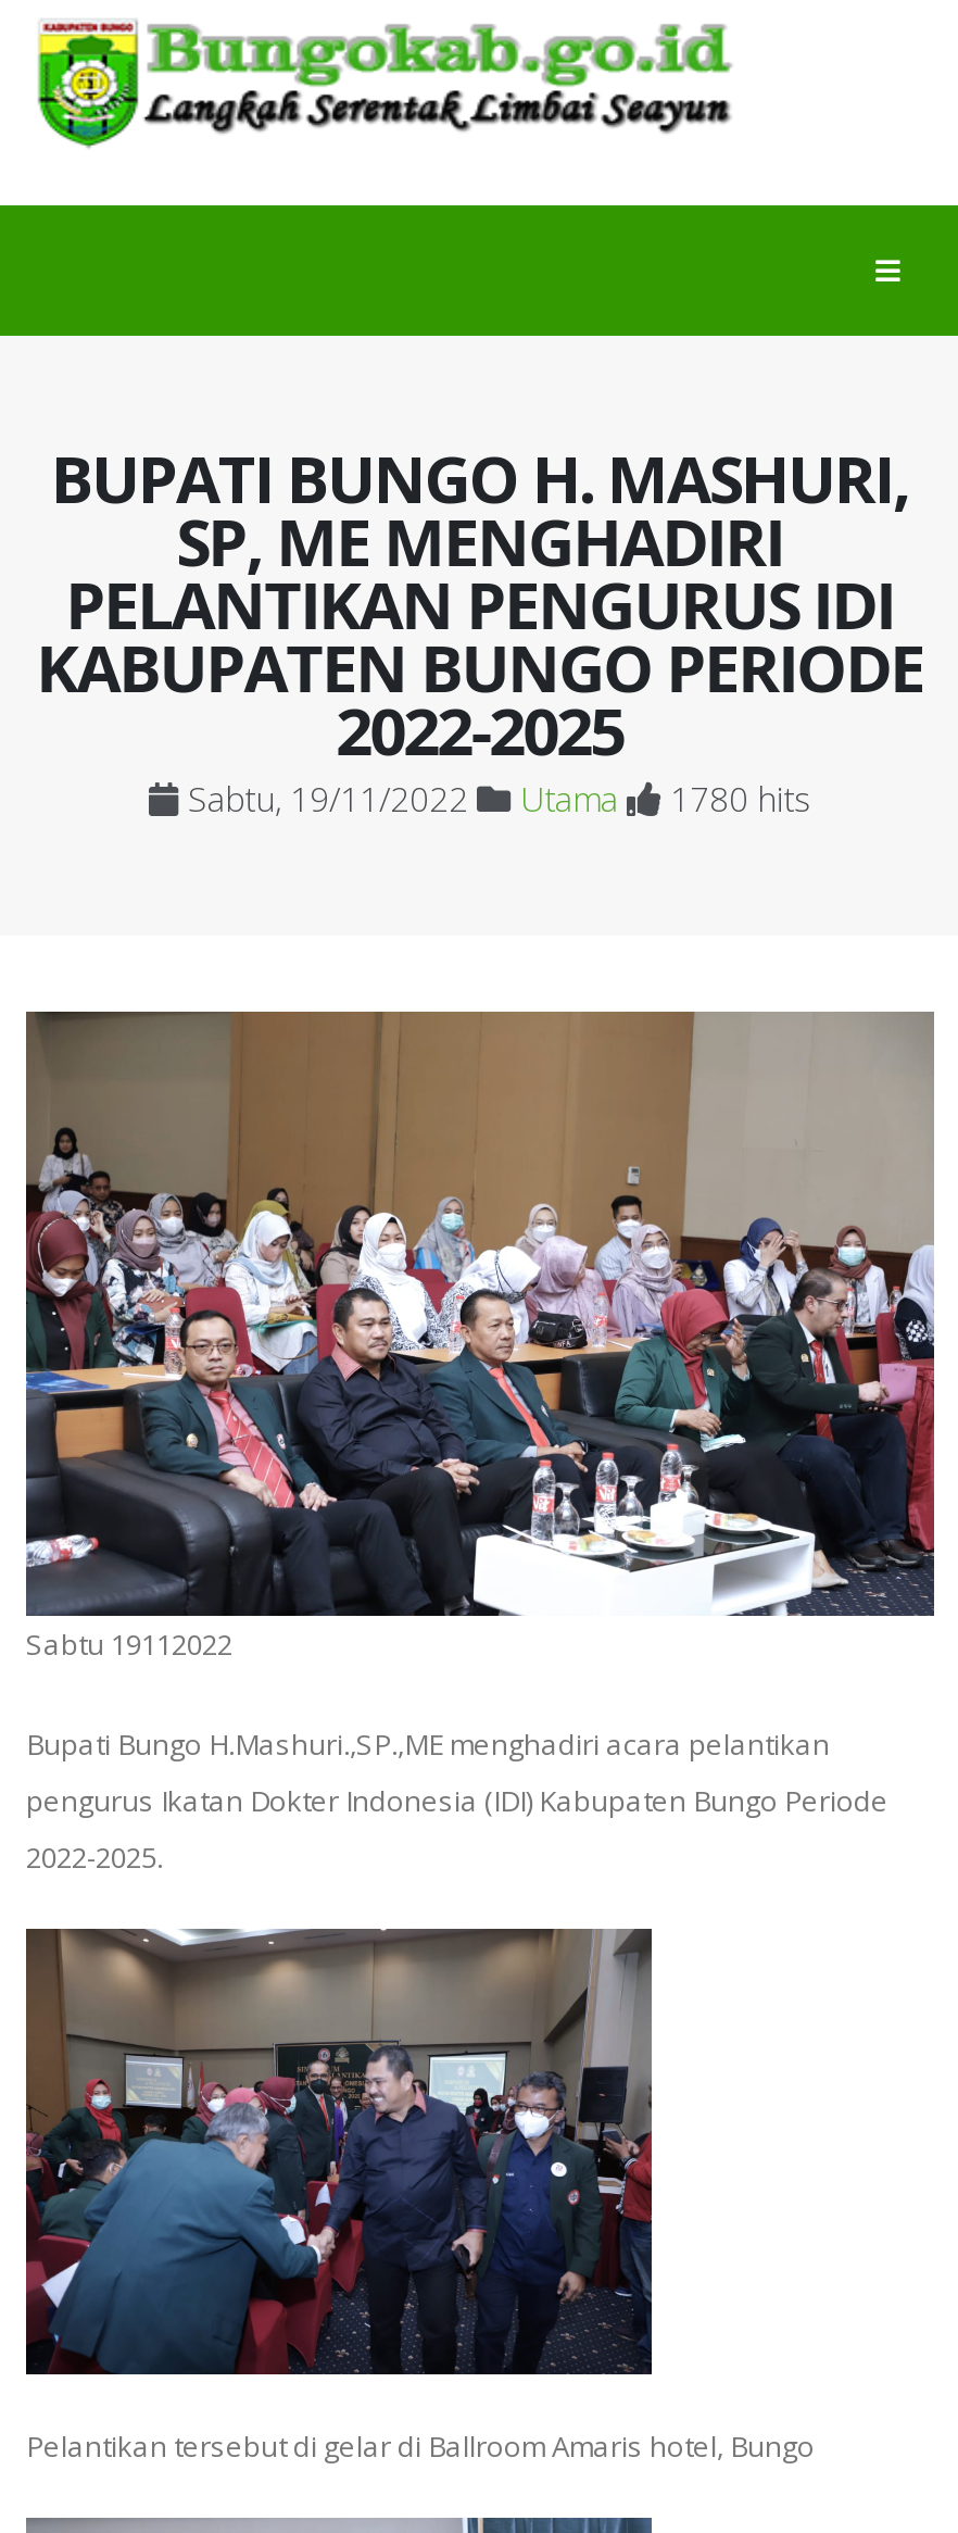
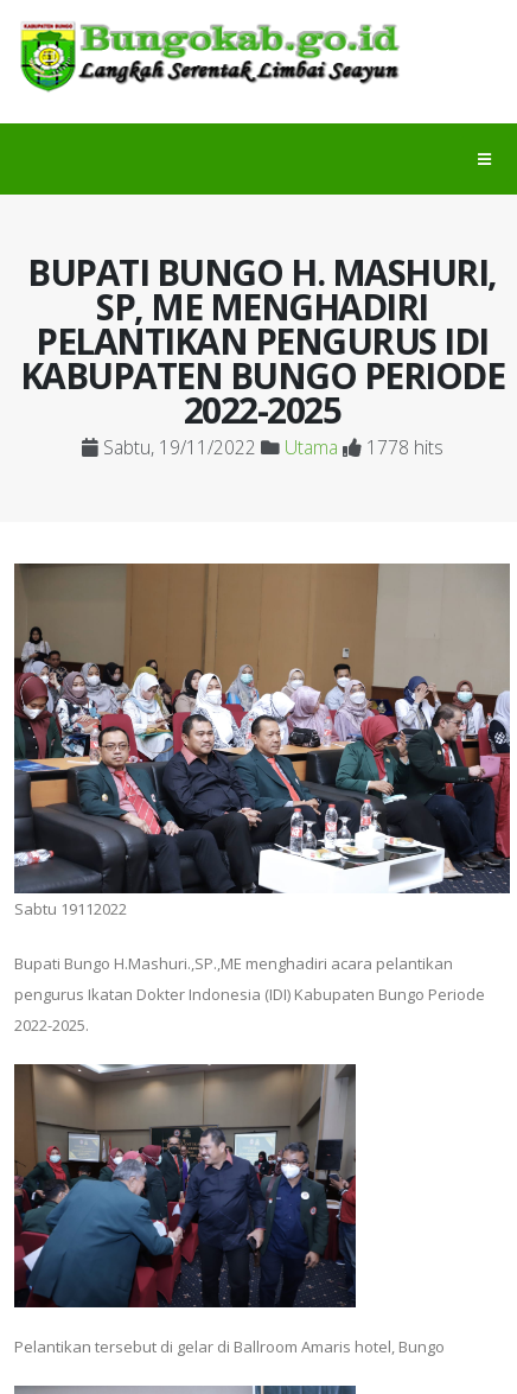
[661,775,811,823] 1780 hits -> [361,434,443,460] 1778 hits

